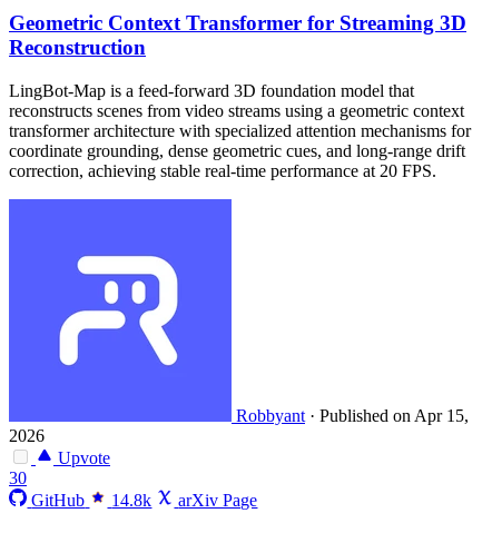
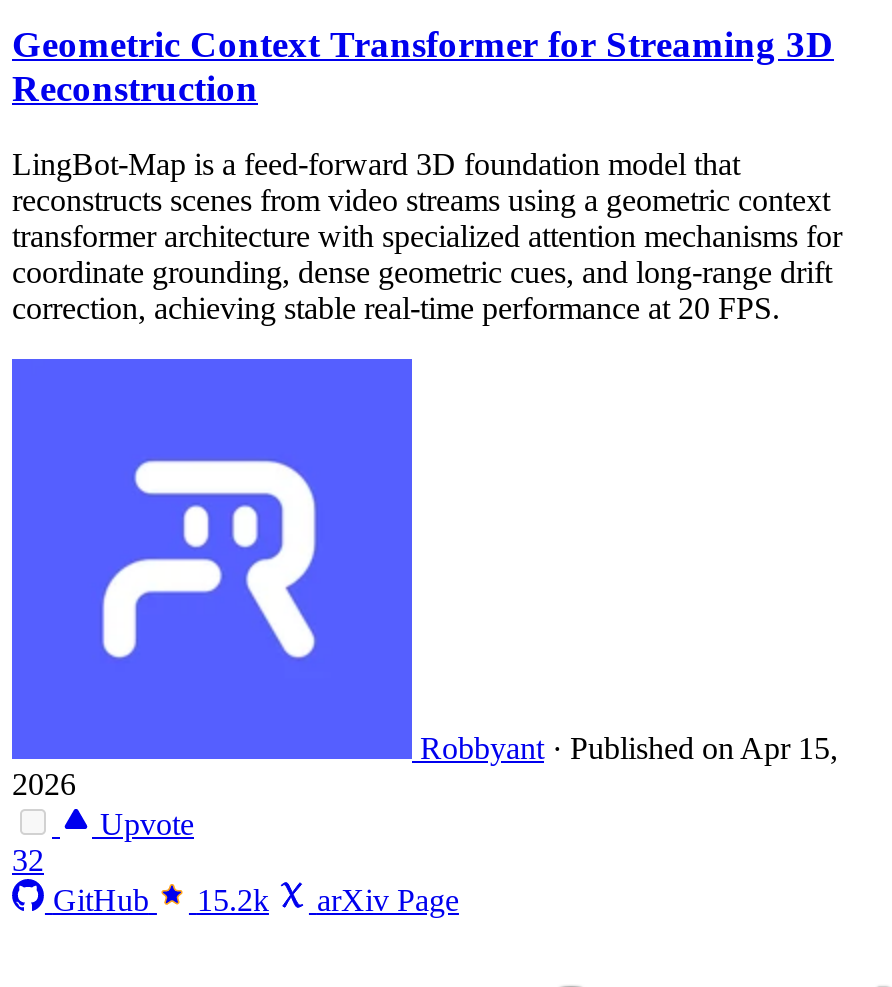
[9,468,27,487] 30 -> [12,844,44,878] 32
[32,490,258,509] GitHub 14.8k arXiv Page -> [53,884,459,918] GitHub 15.2k arXiv Page

